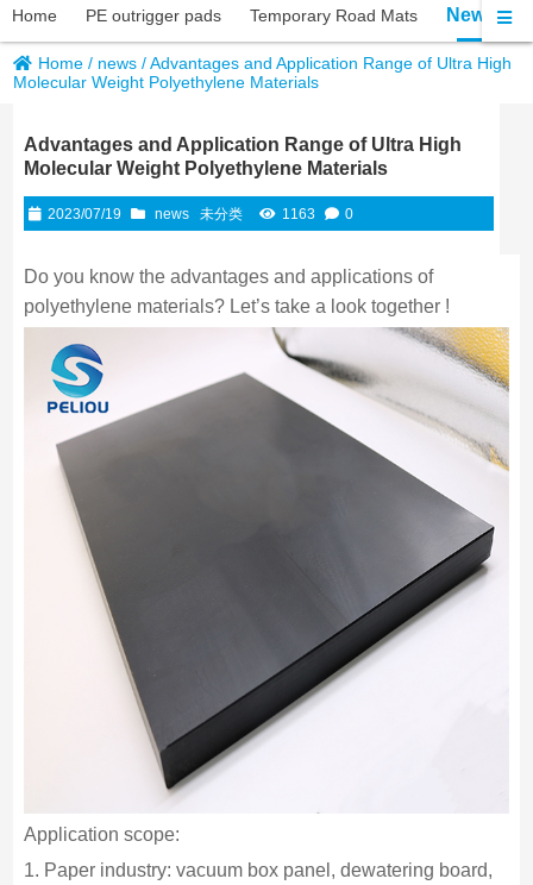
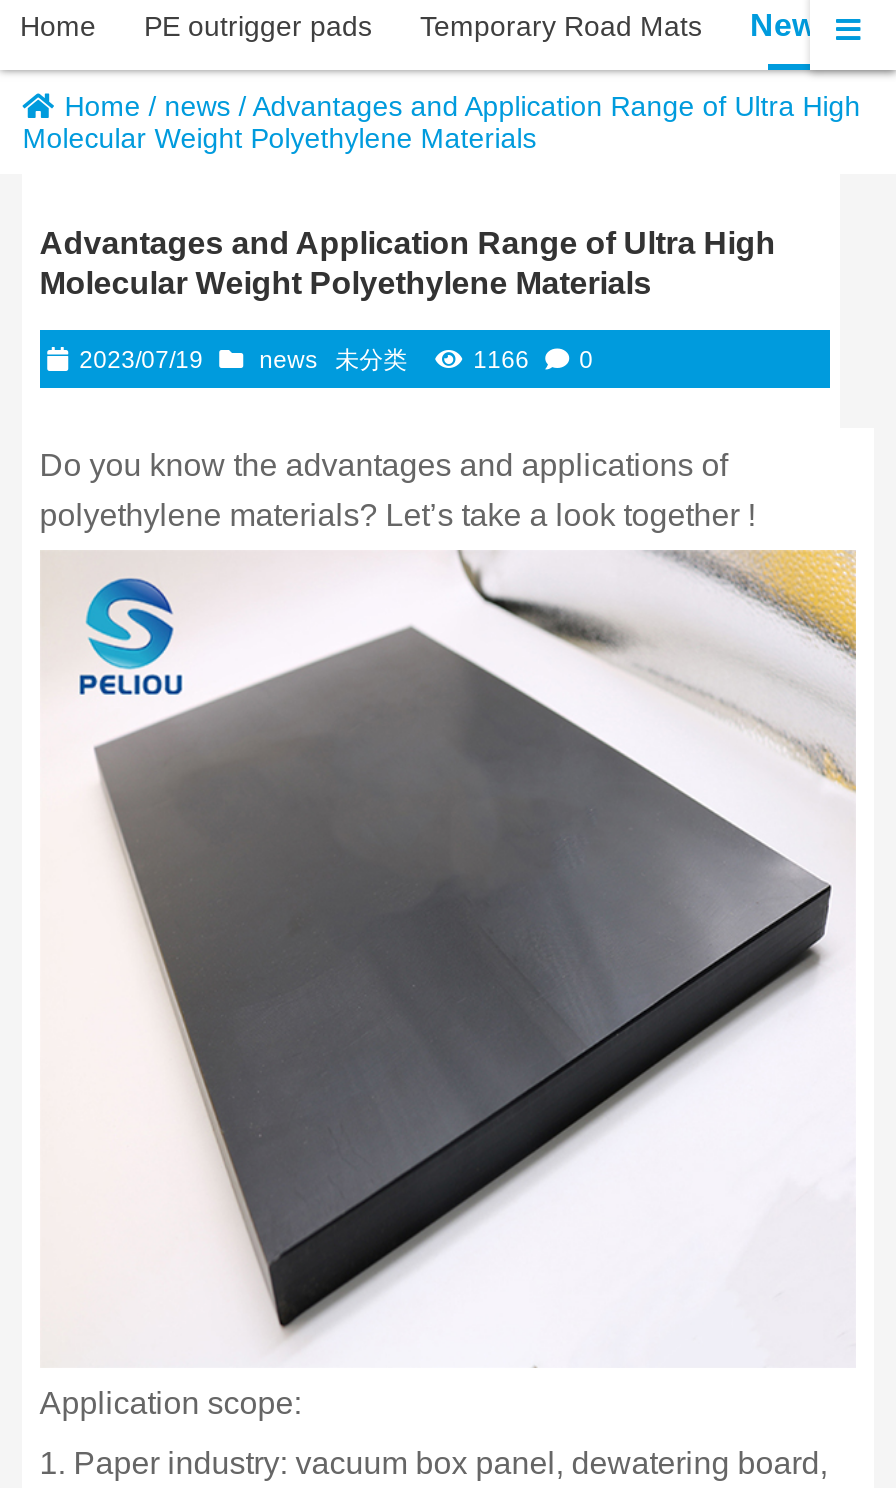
[281,206,353,222] 1163 0 -> [473,346,593,374] 1166 0

